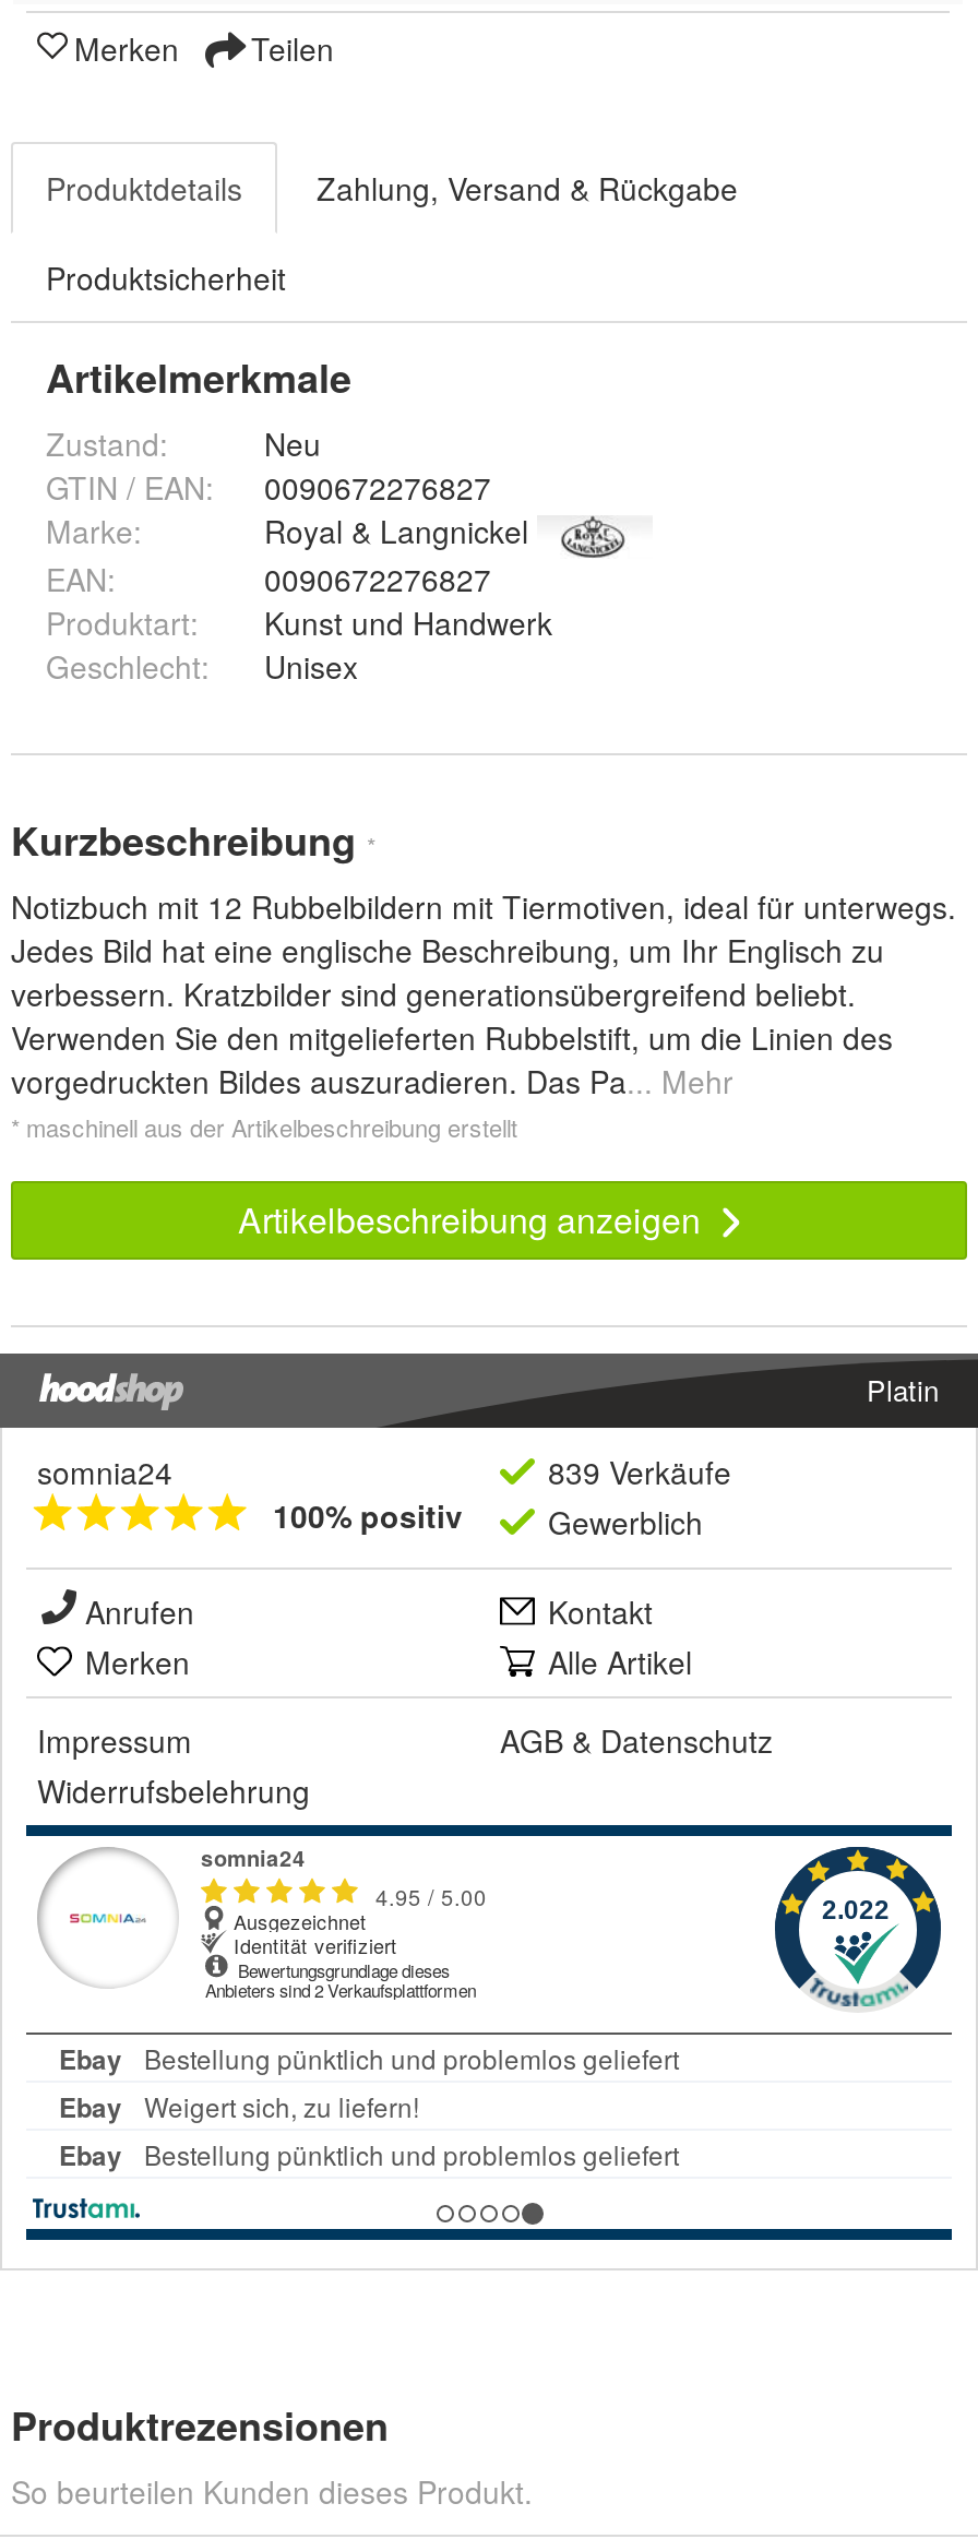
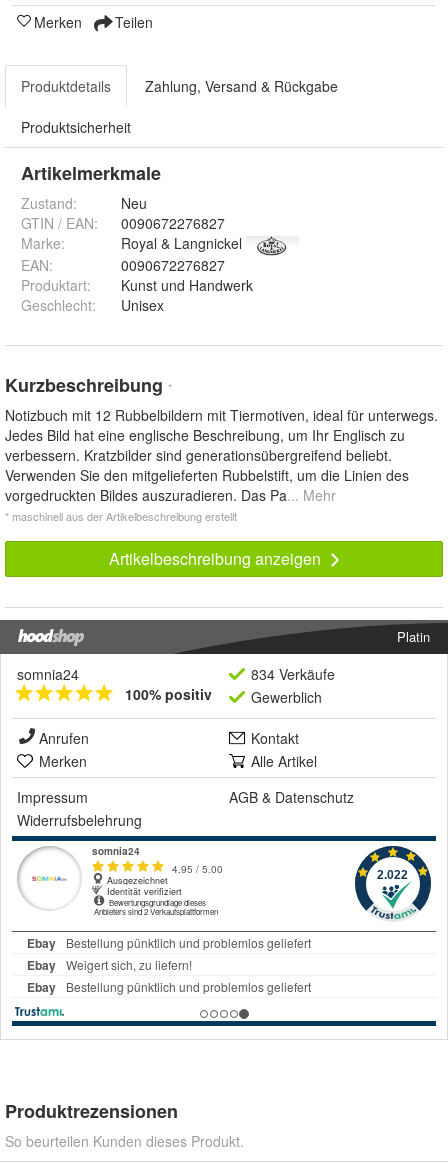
[548,1450,731,1494] 839 Verkäufe -> [251,664,335,684] 834 Verkäufe

